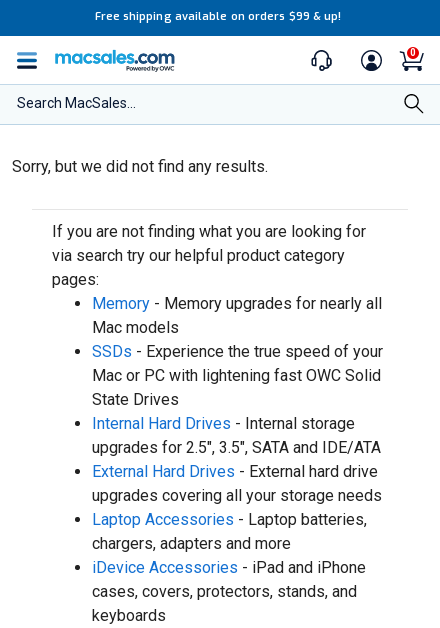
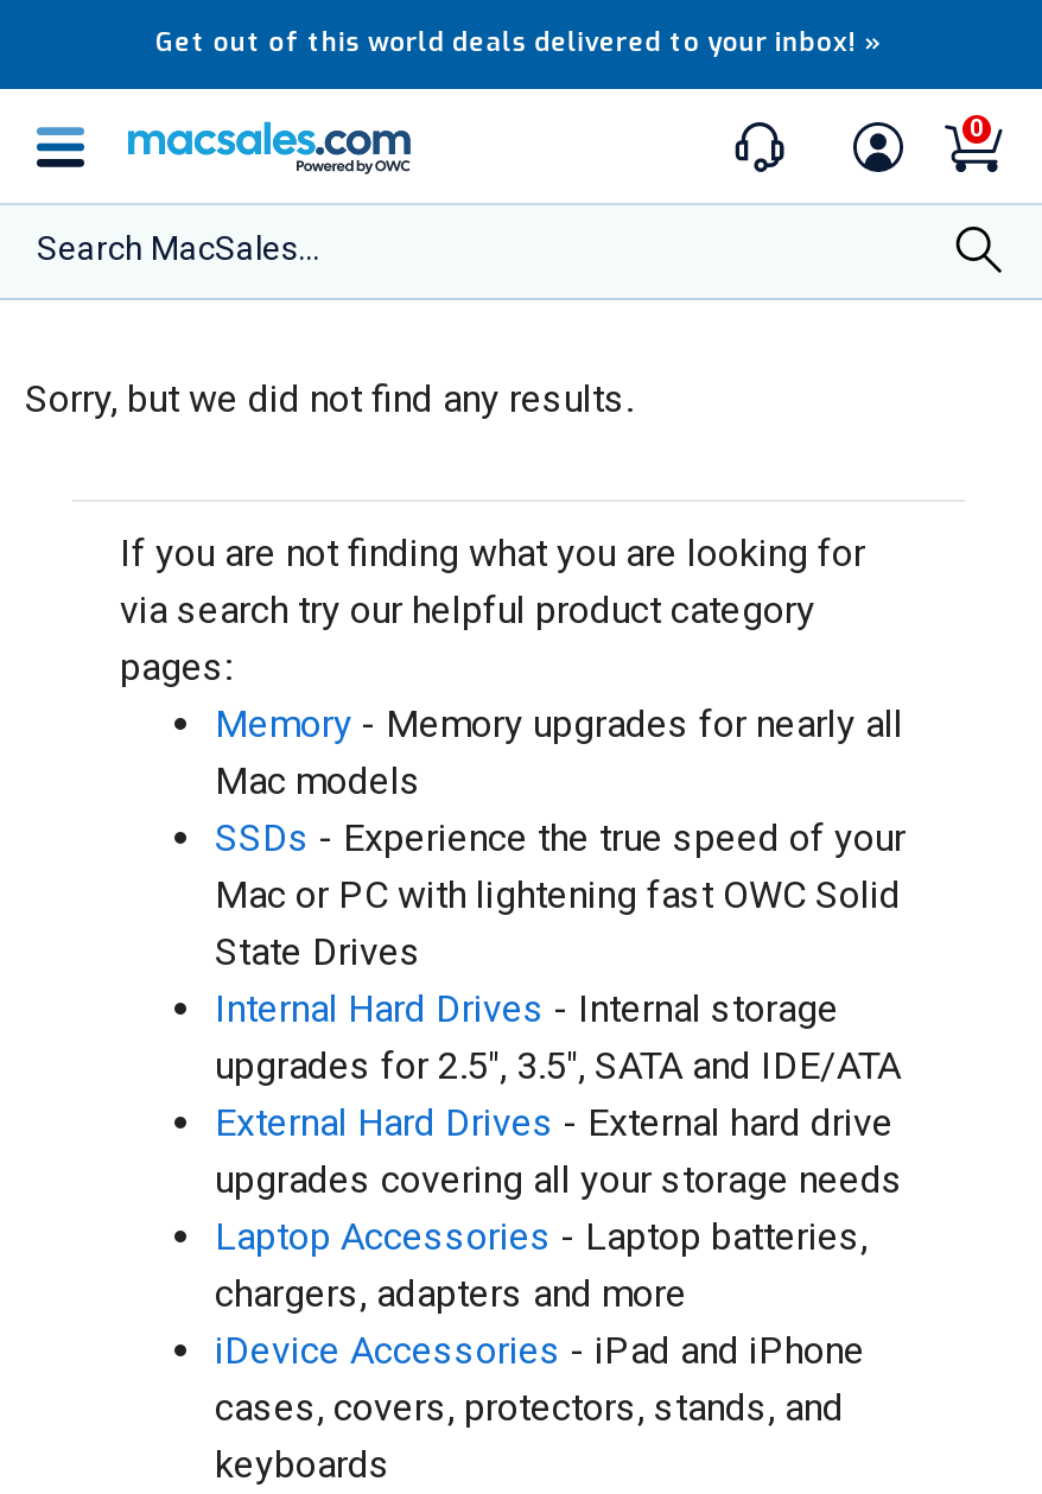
[94,9,341,24] Free shipping available on orders $99 & up! -> [155,25,881,61] Get out of this world deals delivered to your inbox! »

